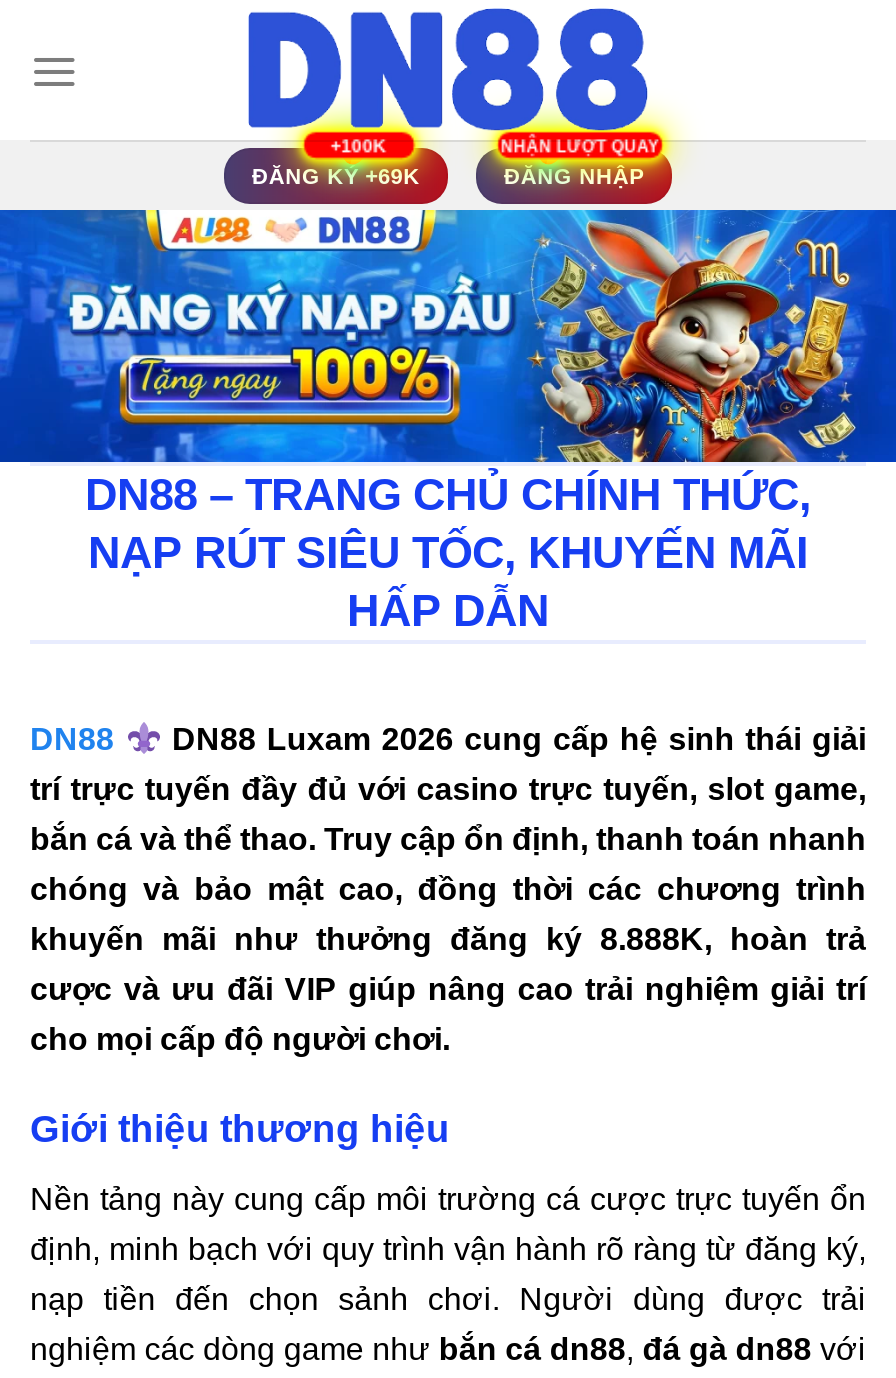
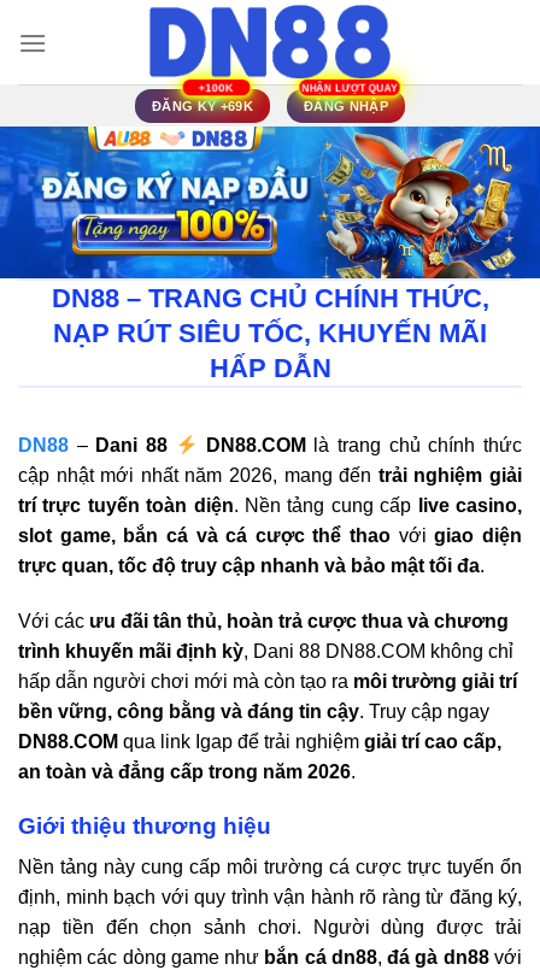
[30,722,866,1056] DN88 | DN88 Luxam 2026 cung cấp hệ sinh thái giải | trí trực tuyến đầy đủ với casino trực tuyến, slot game, | bắn cá và thể thao. Truy cập ổn định, thanh toán nhanh | chóng và bảo mật cao, đồng thời các chương trình | khuyến mãi như thưởng đăng ký 8.888K, hoàn trả | cược và ưu đãi VIP giúp nâng cao trải nghiệm giải trí | cho mọi cấp độ người chơi. -> [18,435,522,782] DN88 – Dani 88 | DN88.COM là trang chủ chính thức | cập nhật mới nhất năm 2026, mang đến trải nghiệm giải | trí trực tuyến toàn diện. Nền tảng cung cấp live casino, | slot game, bắn cá và cá cược thể thao với giao diện | trực quan, tốc độ truy cập nhanh và bảo mật tối đa. | Với các ưu đãi tân thủ, hoàn trả cược thua và chương | trình khuyến mãi định kỳ, Dani 88 DN88.COM không chỉ | hấp dẫn người chơi mới mà còn tạo ra môi trường giải trí | bền vững, công bằng và đáng tin cậy. Truy cập ngay | DN88.COM qua link Igap để trải nghiệm giải trí cao cấp, | an toàn và đẳng cấp trong năm 2026.

